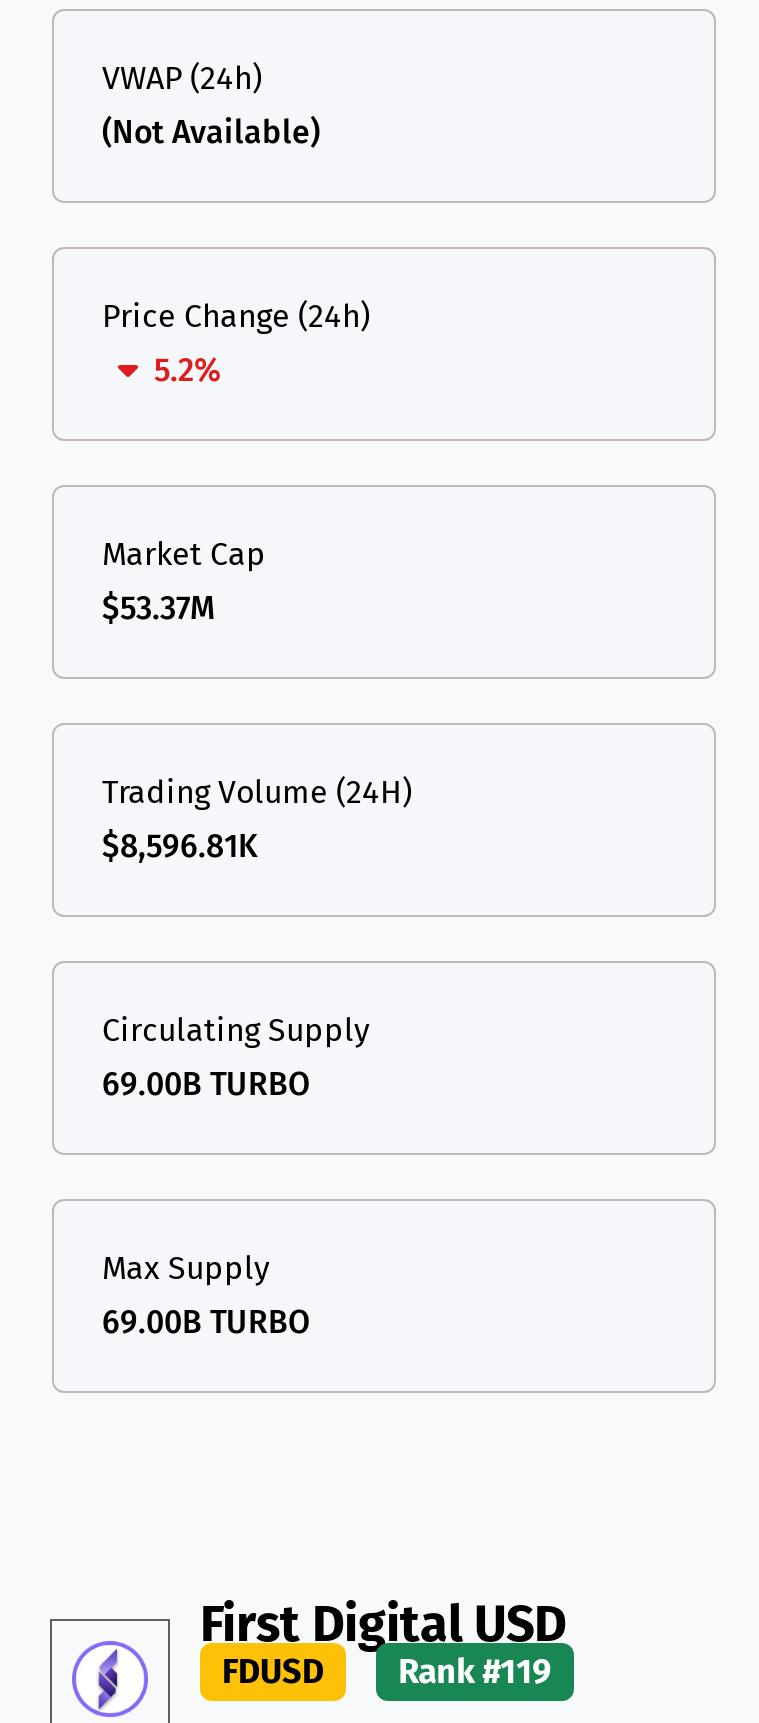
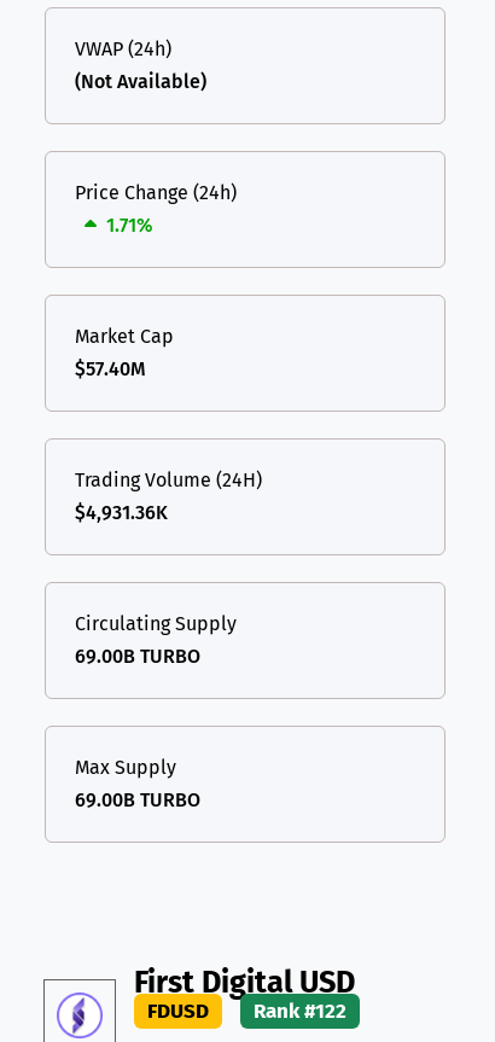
[154,350,222,388] 5.2% -> [106,213,153,236] 1.71%
[102,588,216,626] $53.37M -> [75,357,146,380] $57.40M
[102,826,258,864] $8,596.81K -> [75,501,168,524] $4,931.36K
[222,1652,552,1694] FDUSD Rank #119 -> [147,999,347,1024] FDUSD Rank #122

